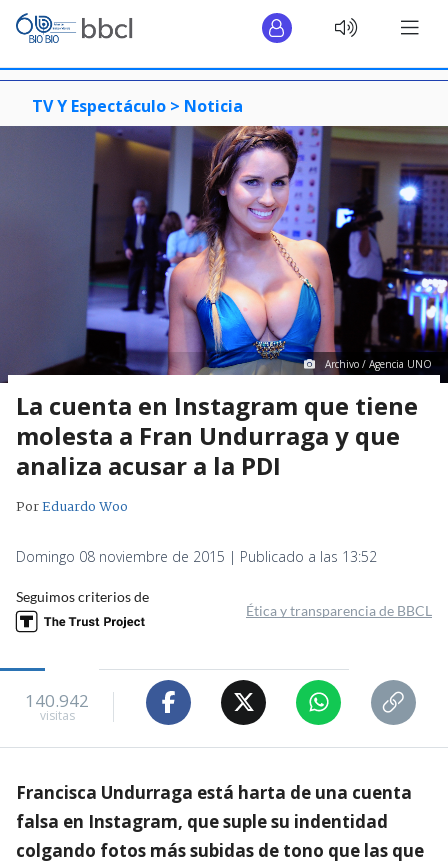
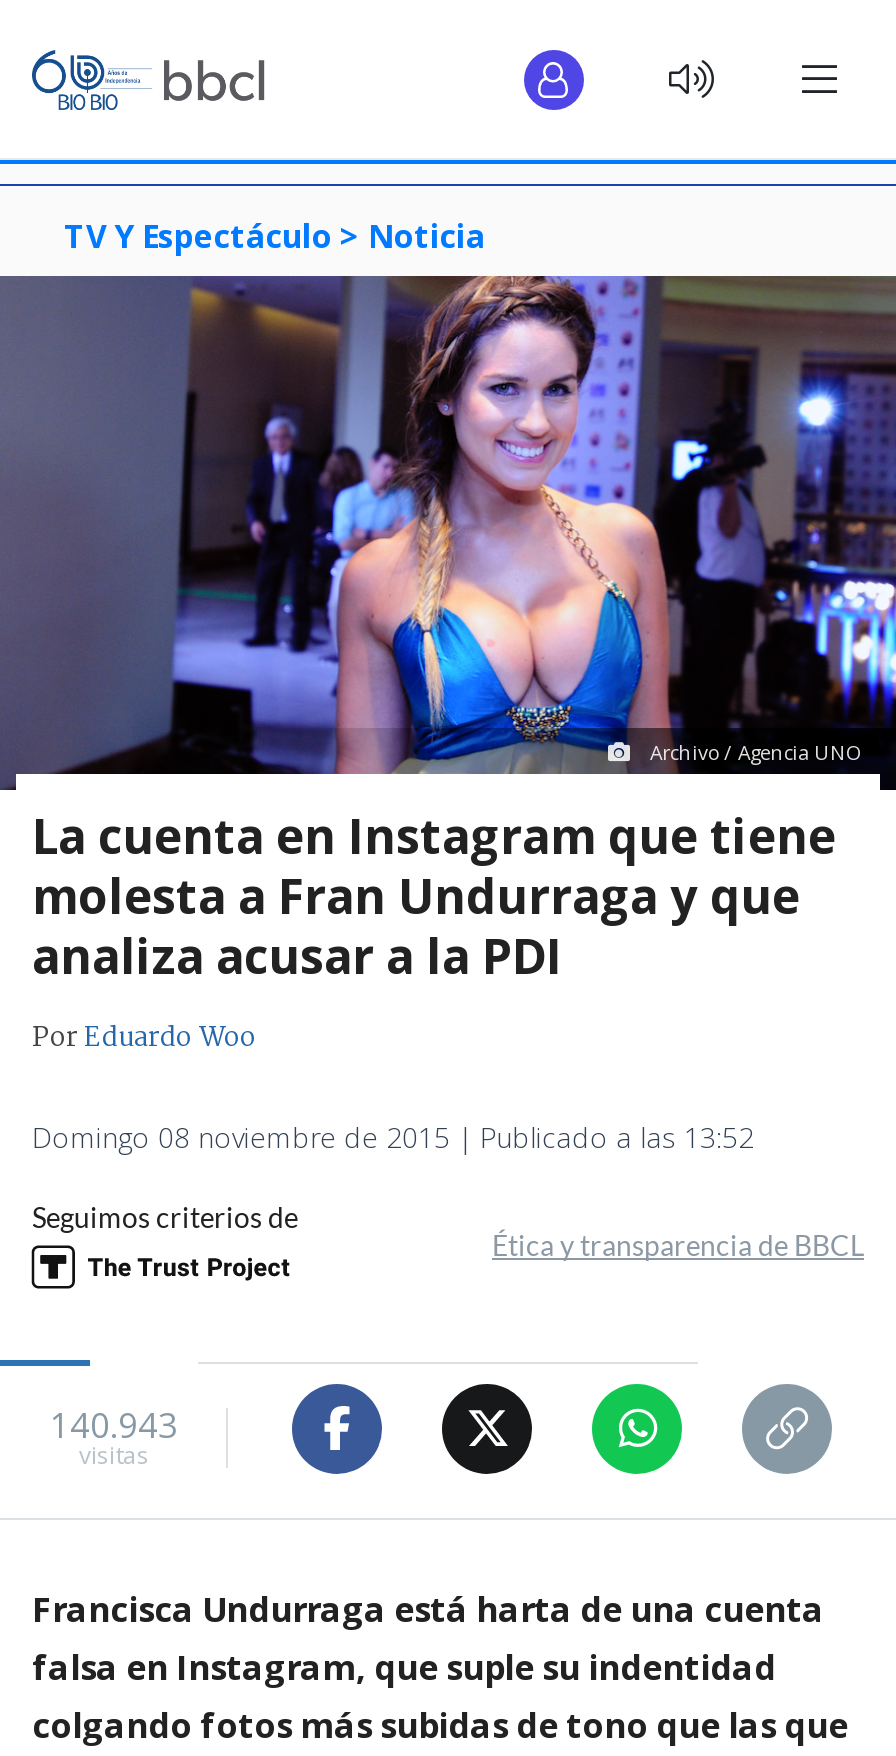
[25,689,89,712] 140.942 -> [50,1403,178,1449] 140.943

